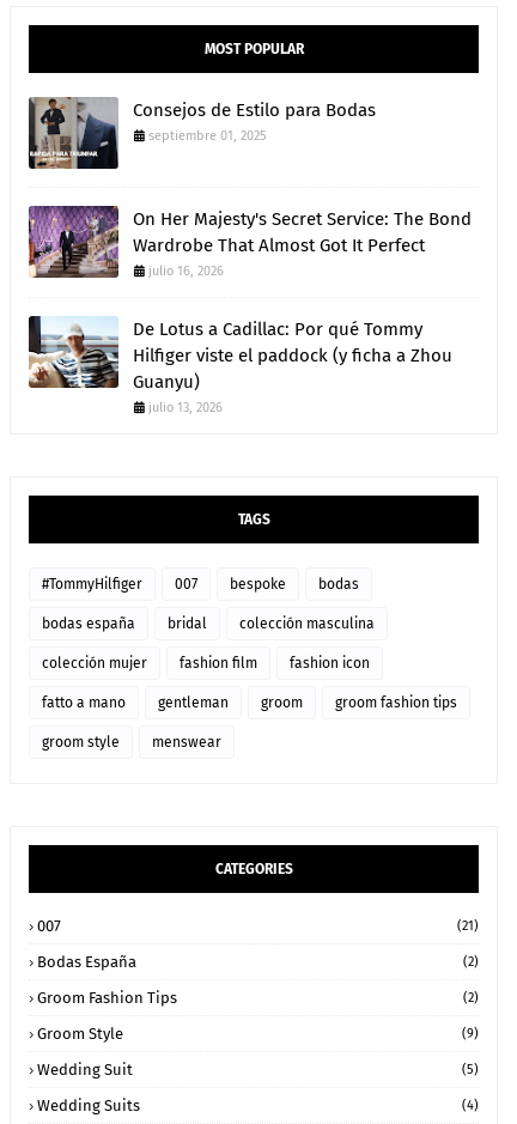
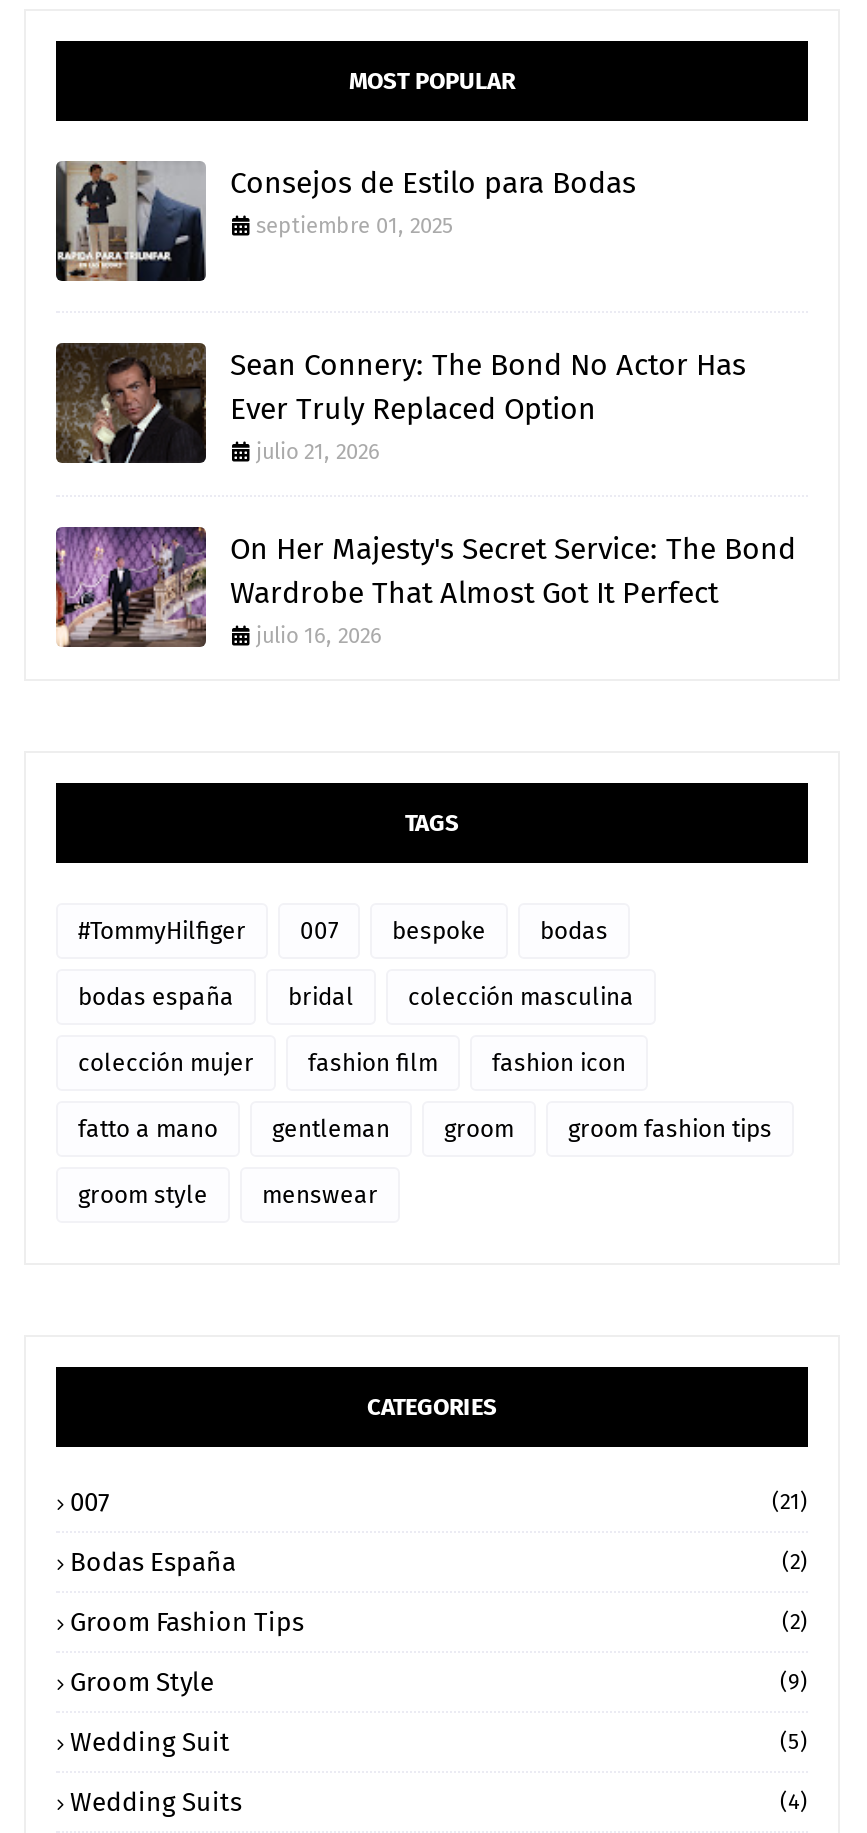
none -> [56,343,746,465] [image] | Sean Connery: The Bond No Actor Has | Ever Truly Replaced Option | julio 21, 2026
moved [26,205,472,279] -> [52,525,796,649]: [image] | On Her Majesty's Secret Service: The Bond | Wardrobe That Almost Got It Perfect | julio 16, 2026
[28,315,452,415] [image] | De Lotus a Cadillac: Por qué Tommy | Hilfiger viste el paddock (y ficha a Zhou | Guanyu) | julio 13, 2026 -> none

